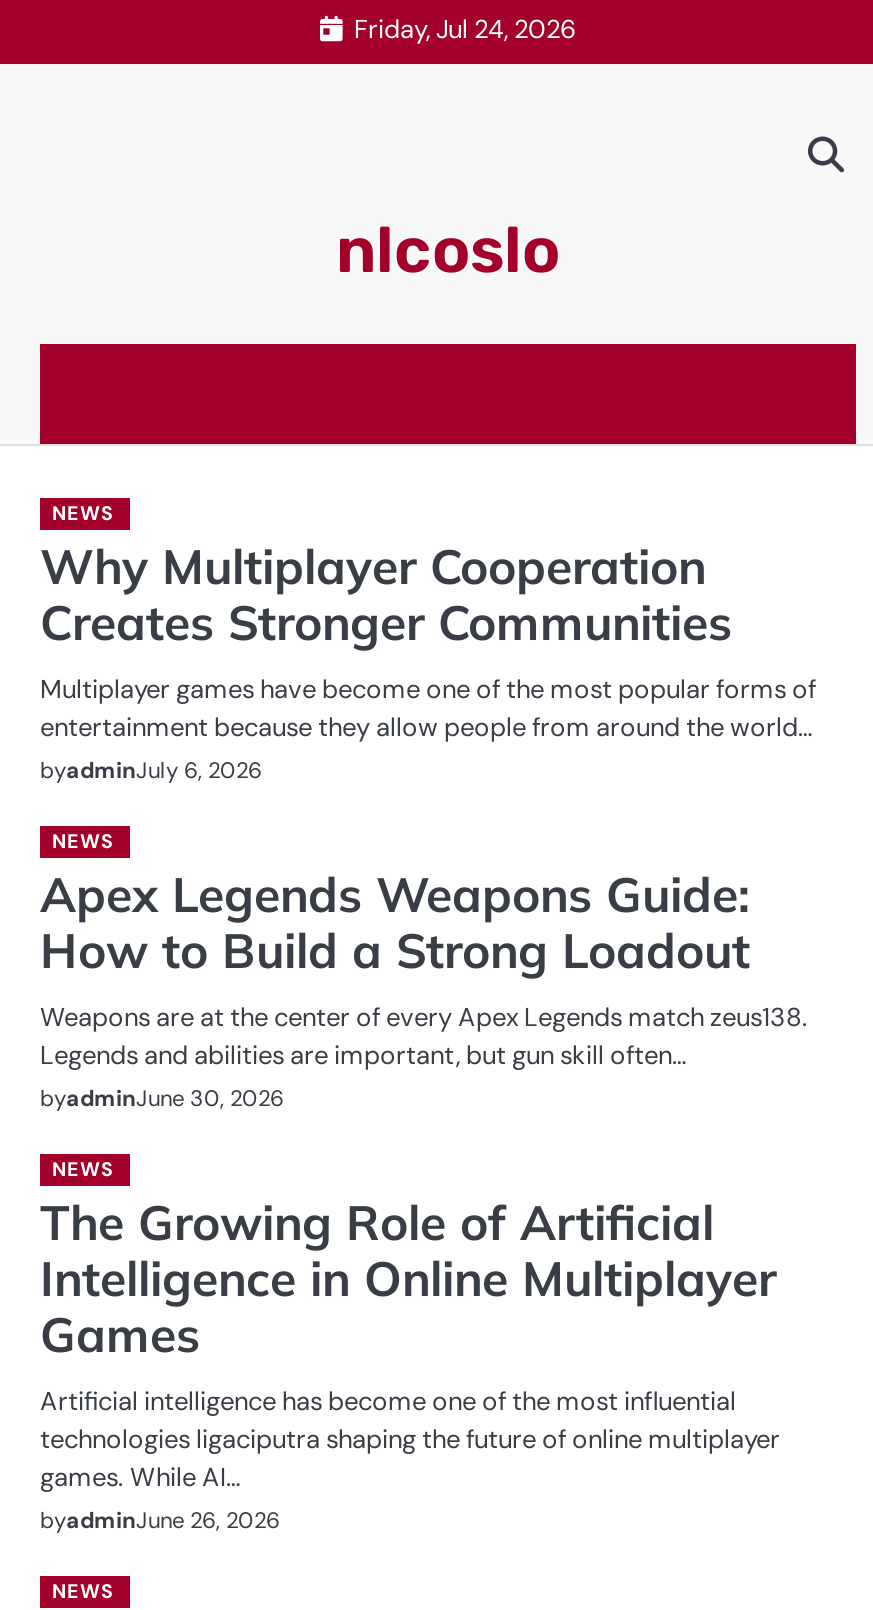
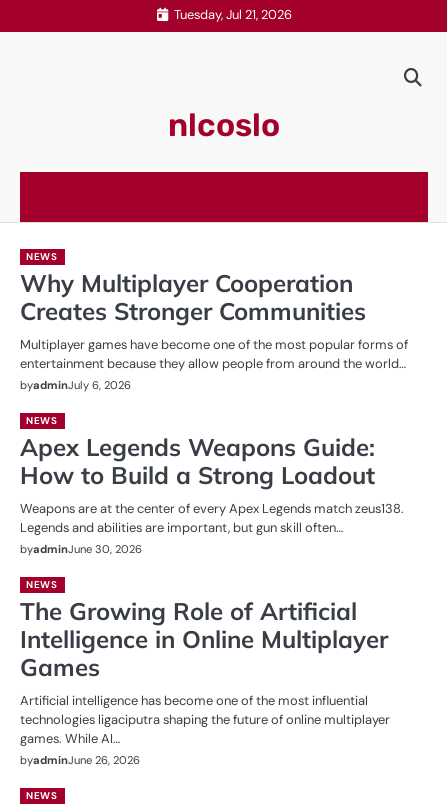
[354,11,576,45] Friday, Jul 24, 2026 -> [173,5,291,22] Tuesday, Jul 21, 2026

